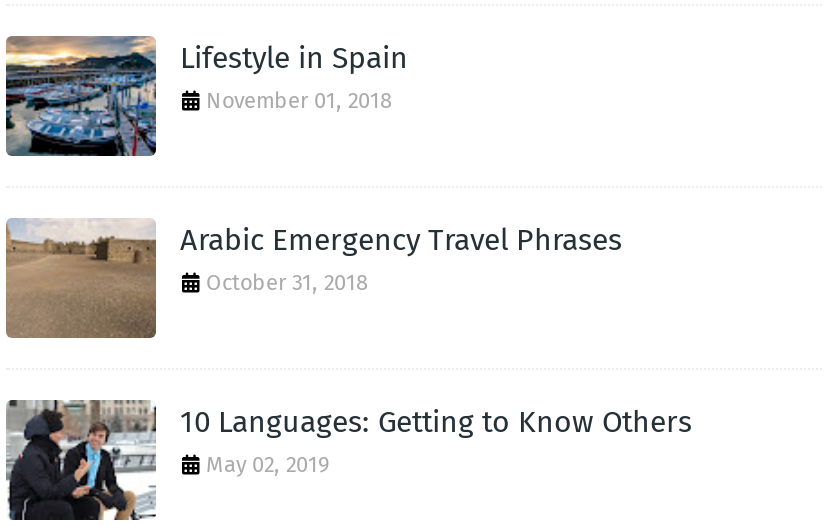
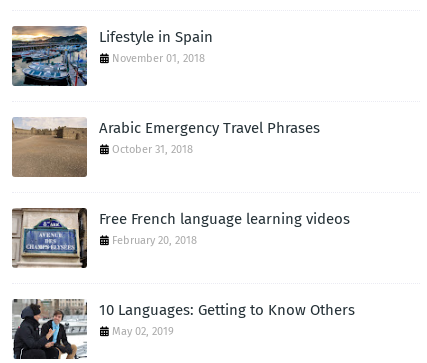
none -> [13,208,350,267] [image] | Free French language learning videos | February 20, 2018

